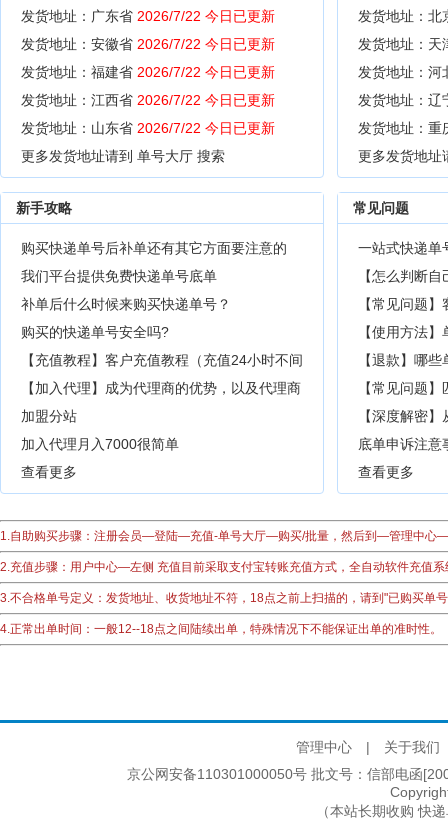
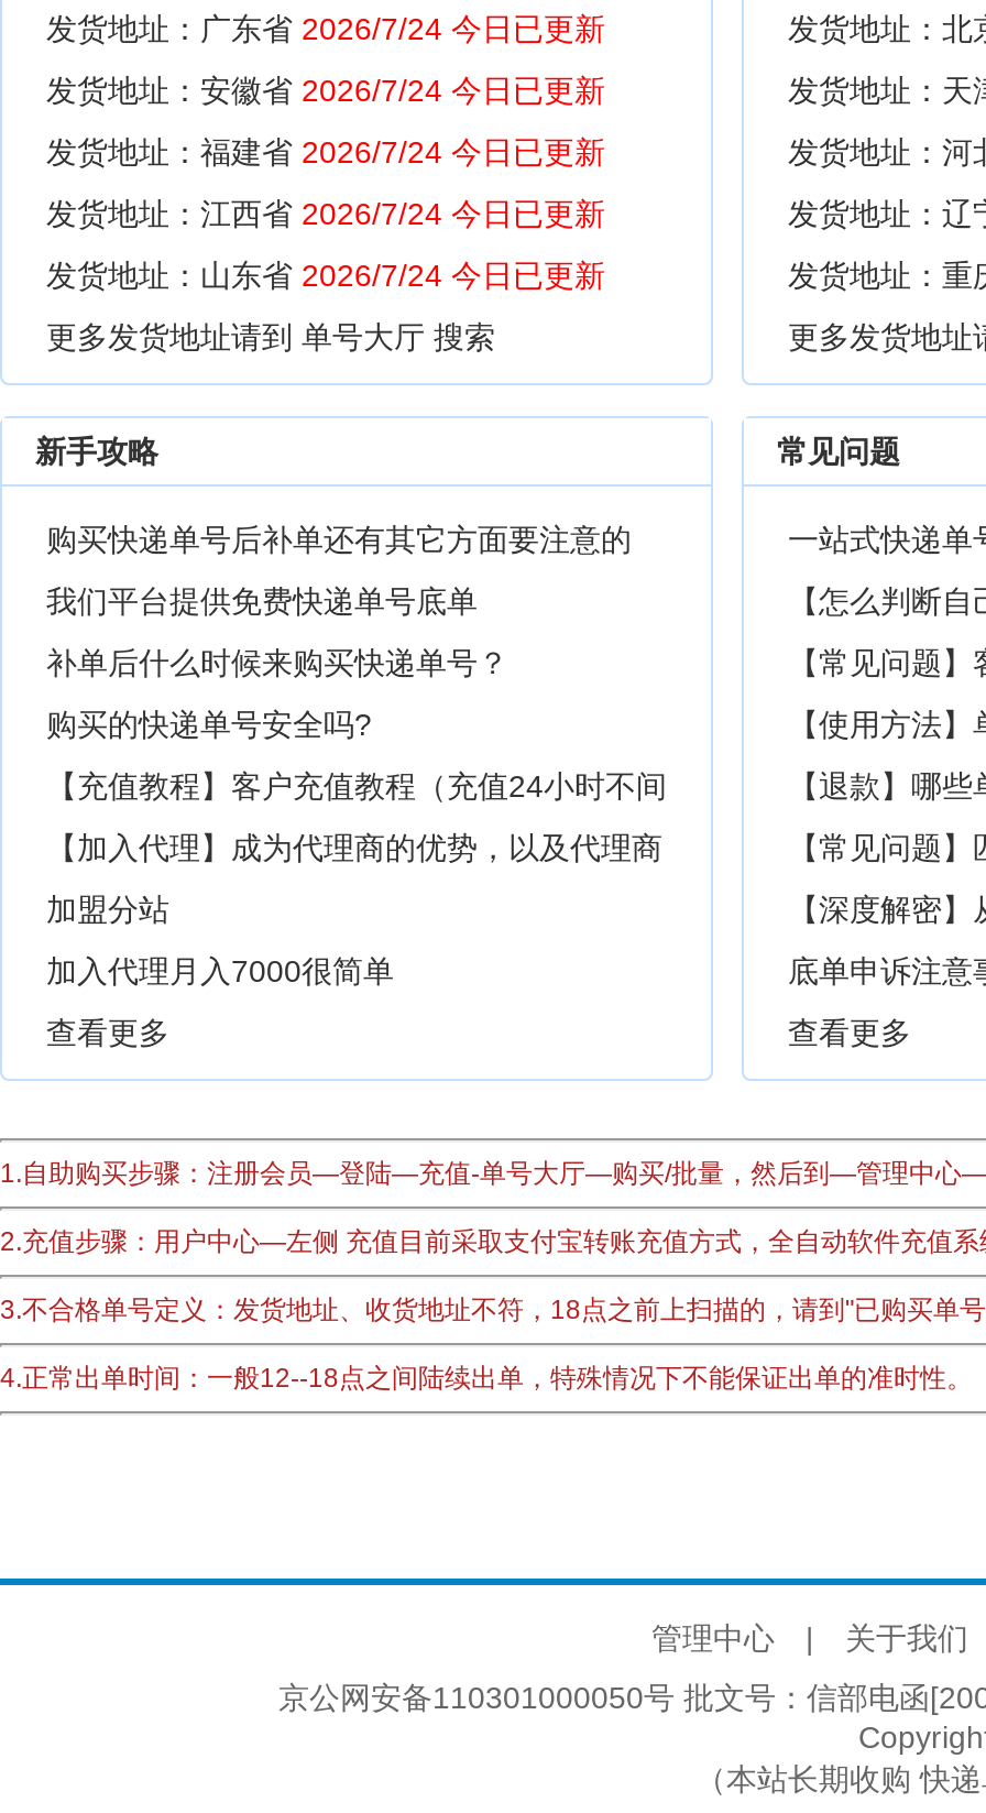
[21,8,275,24] 发货地址：广东省2026/7/22今日已更新 -> [46,11,605,46] 发货地址：广东省2026/7/24今日已更新
[21,36,275,52] 发货地址：安徽省2026/7/22今日已更新 -> [46,73,605,108] 发货地址：安徽省2026/7/24今日已更新
[21,64,275,80] 发货地址：福建省2026/7/22今日已更新 -> [46,134,605,170] 发货地址：福建省2026/7/24今日已更新
[21,92,275,108] 发货地址：江西省2026/7/22今日已更新 -> [46,196,605,231] 发货地址：江西省2026/7/24今日已更新
[21,120,275,136] 发货地址：山东省2026/7/22今日已更新 -> [46,258,605,293] 发货地址：山东省2026/7/24今日已更新

